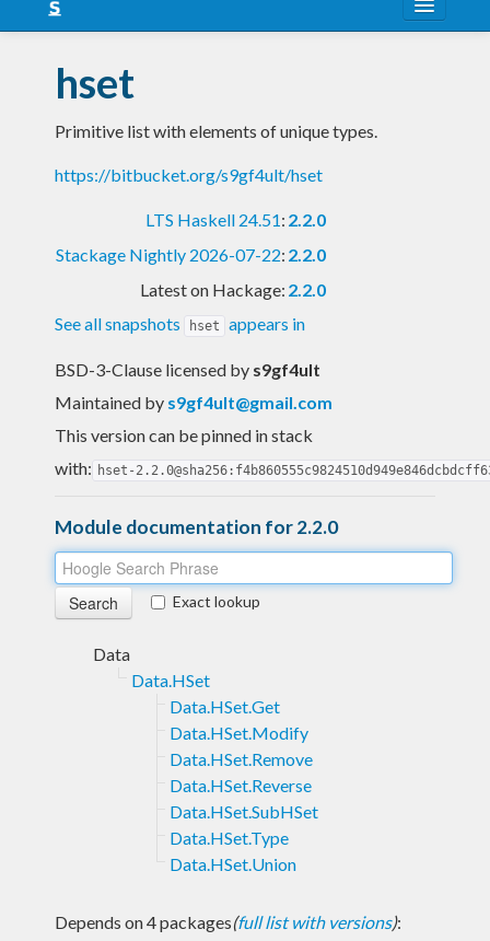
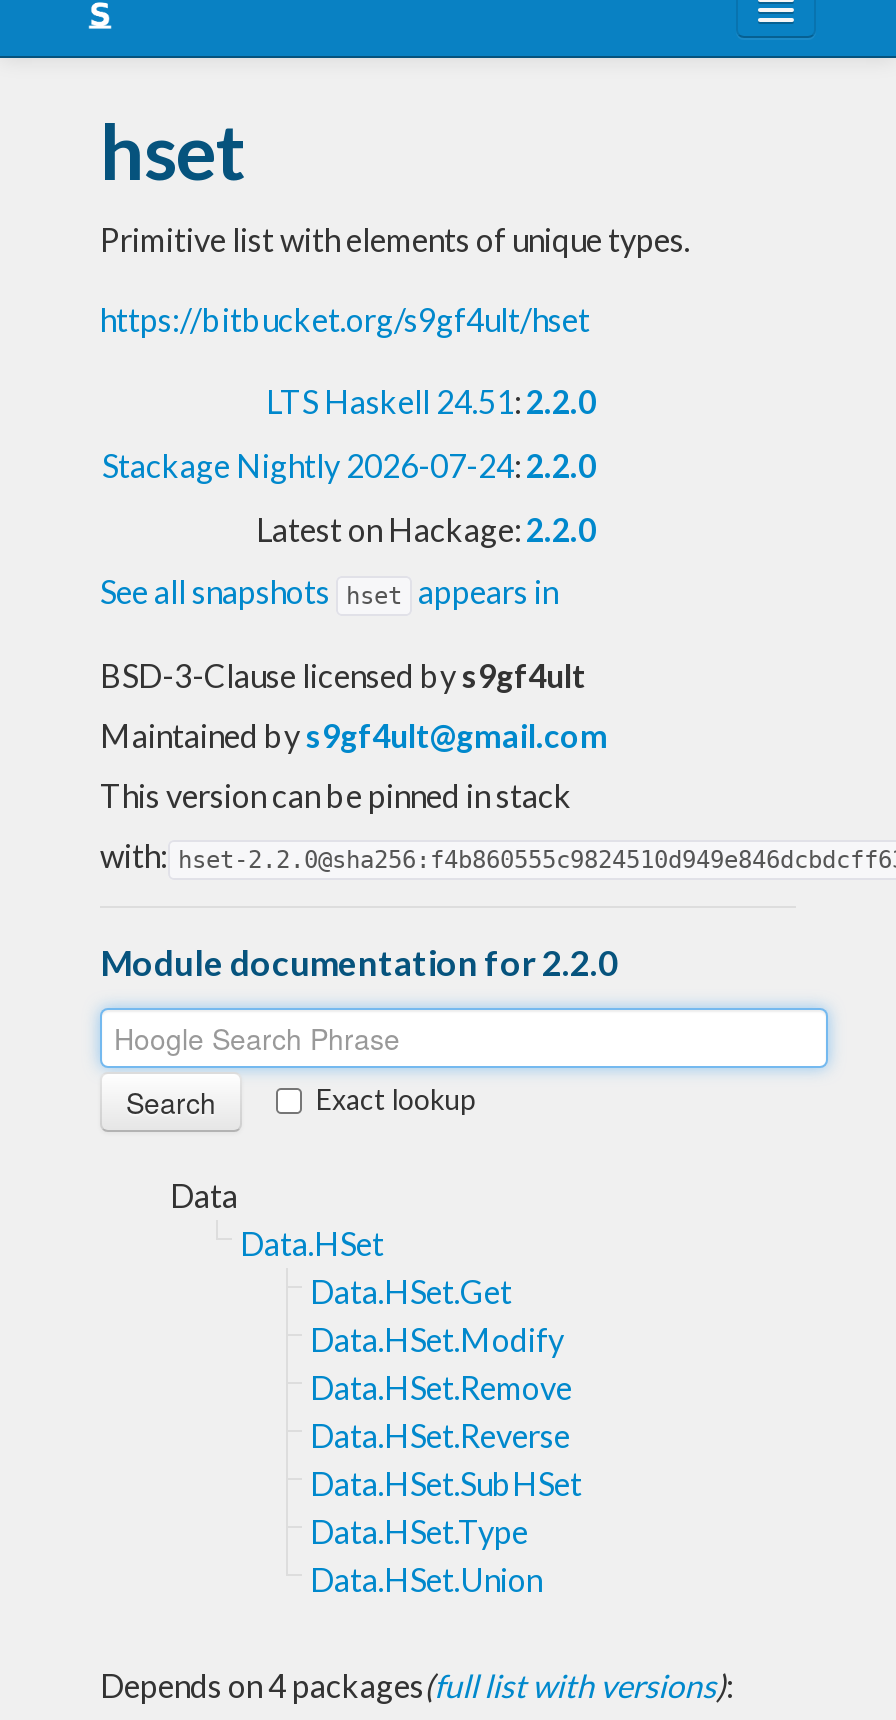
[56,244,326,265] Stackage Nightly 2026-07-22: 2.2.0 -> [102,446,596,484] Stackage Nightly 2026-07-24: 2.2.0

